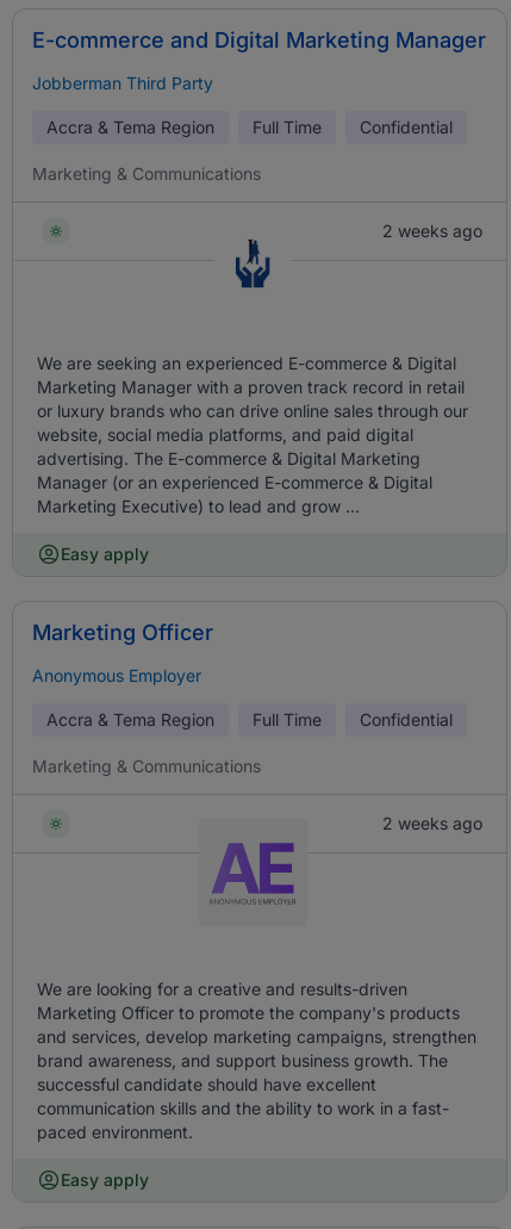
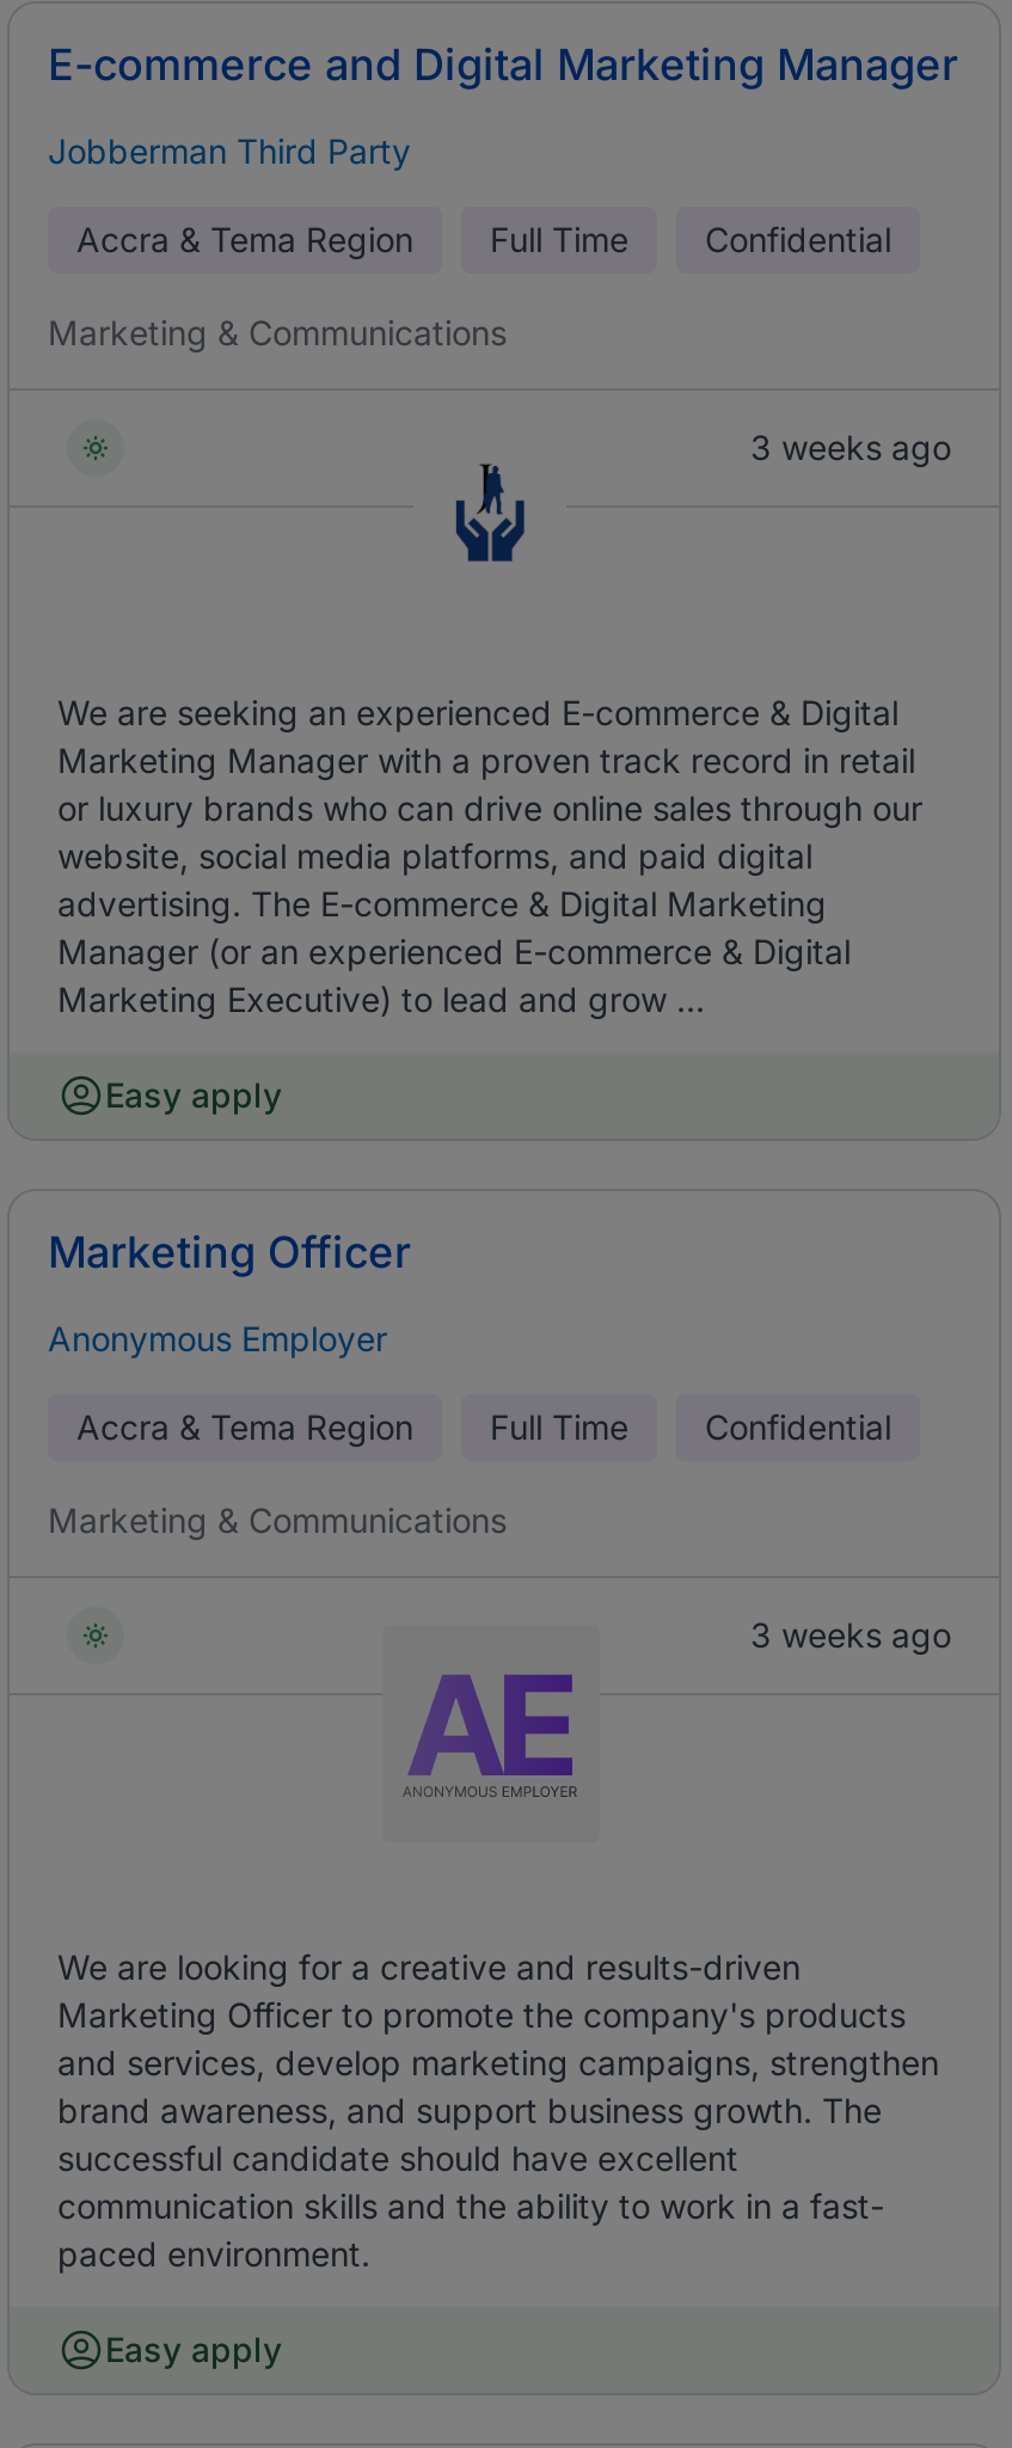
[382,221,482,241] 2 weeks ago -> [750,427,951,467] 3 weeks ago
[382,813,482,833] 2 weeks ago -> [750,1614,951,1655] 3 weeks ago

